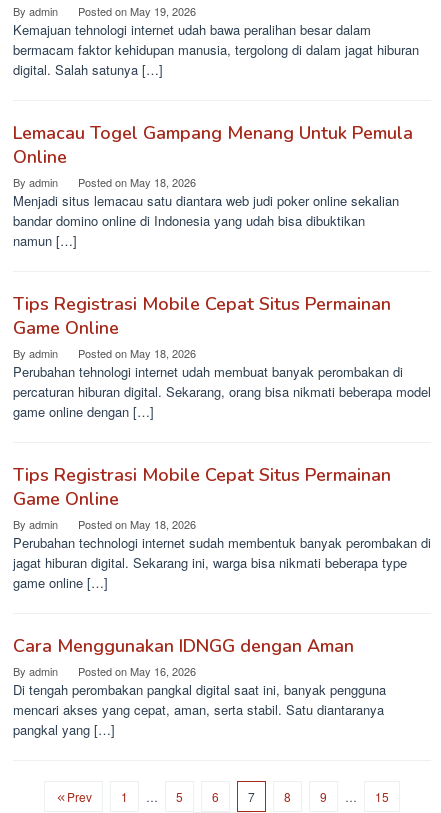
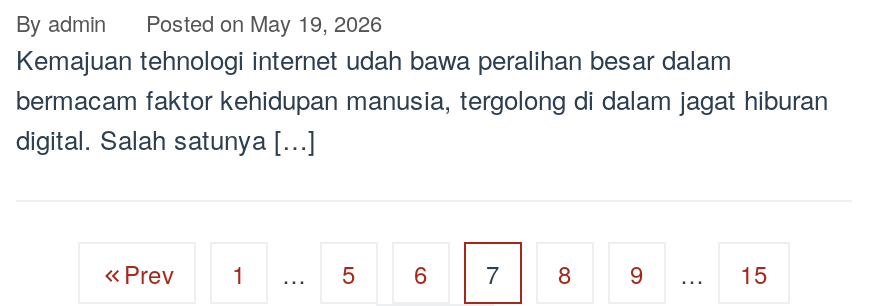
[13,121,431,739] Lemacau Togel Gampang Menang Untuk Pemula | Online | By admin | Posted on May 18, 2026 | Menjadi situs lemacau satu diantara web judi poker online sekalian | bandar domino online di Indonesia yang udah bisa dibuktikan | namun […] | Tips Registrasi Mobile Cepat Situs Permainan | Game Online | By admin | Posted on May 18, 2026 | Perubahan tehnologi internet udah membuat banyak perombakan di | percaturan hiburan digital. Sekarang, orang bisa nikmati beberapa model | game online dengan […] | Tips Registrasi Mobile Cepat Situs Permainan | Game Online | By admin | Posted on May 18, 2026 | Perubahan technologi internet sudah membentuk banyak perombakan di | jagat hiburan digital. Sekarang ini, warga bisa nikmati beberapa type | game online […] | Cara Menggunakan IDNGG dengan Aman | By admin | Posted on May 16, 2026 | Di tengah perombakan pangkal digital saat ini, banyak pengguna | mencari akses yang cepat, aman, serta stabil. Satu diantaranya | pangkal yang […] -> none

